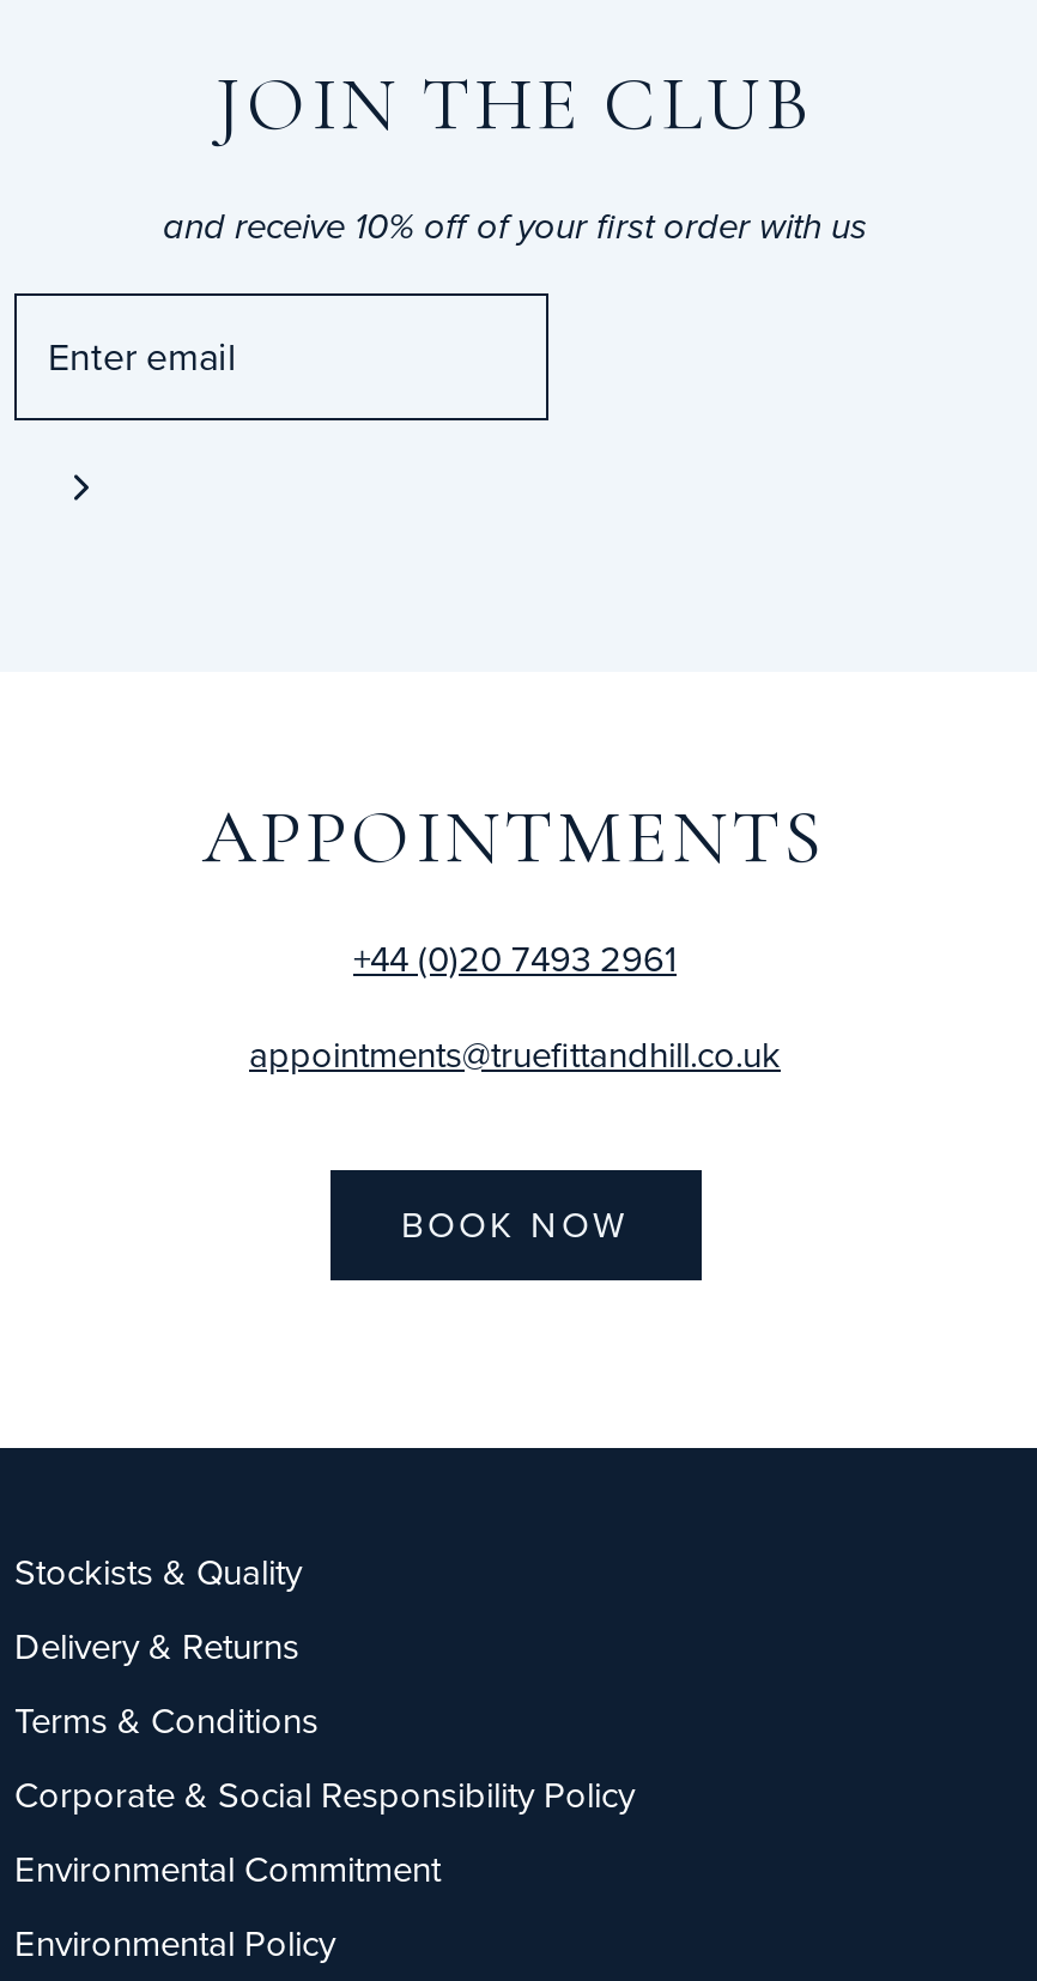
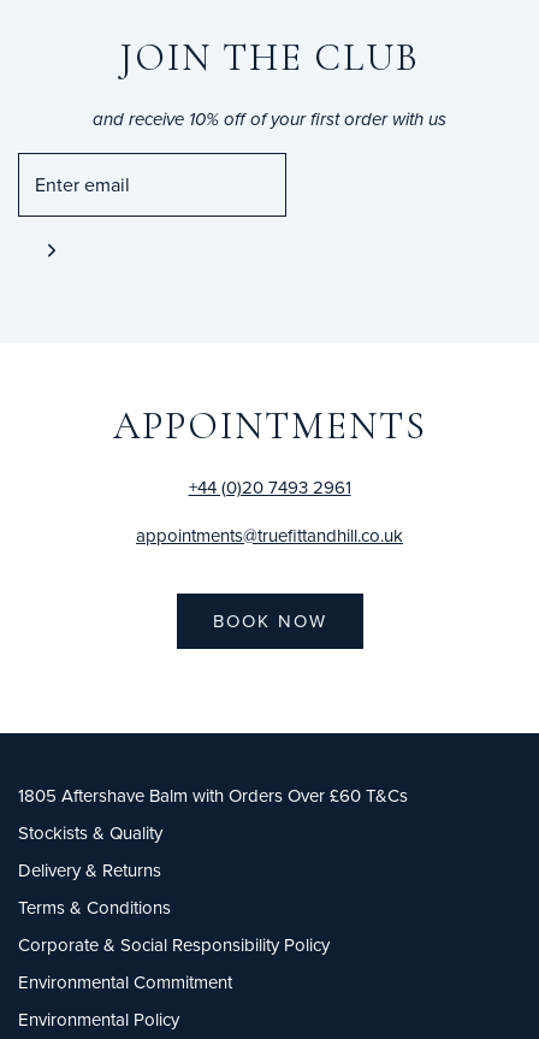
none -> [18,783,408,808] 1805 Aftershave Balm with Orders Over £60 T&Cs

